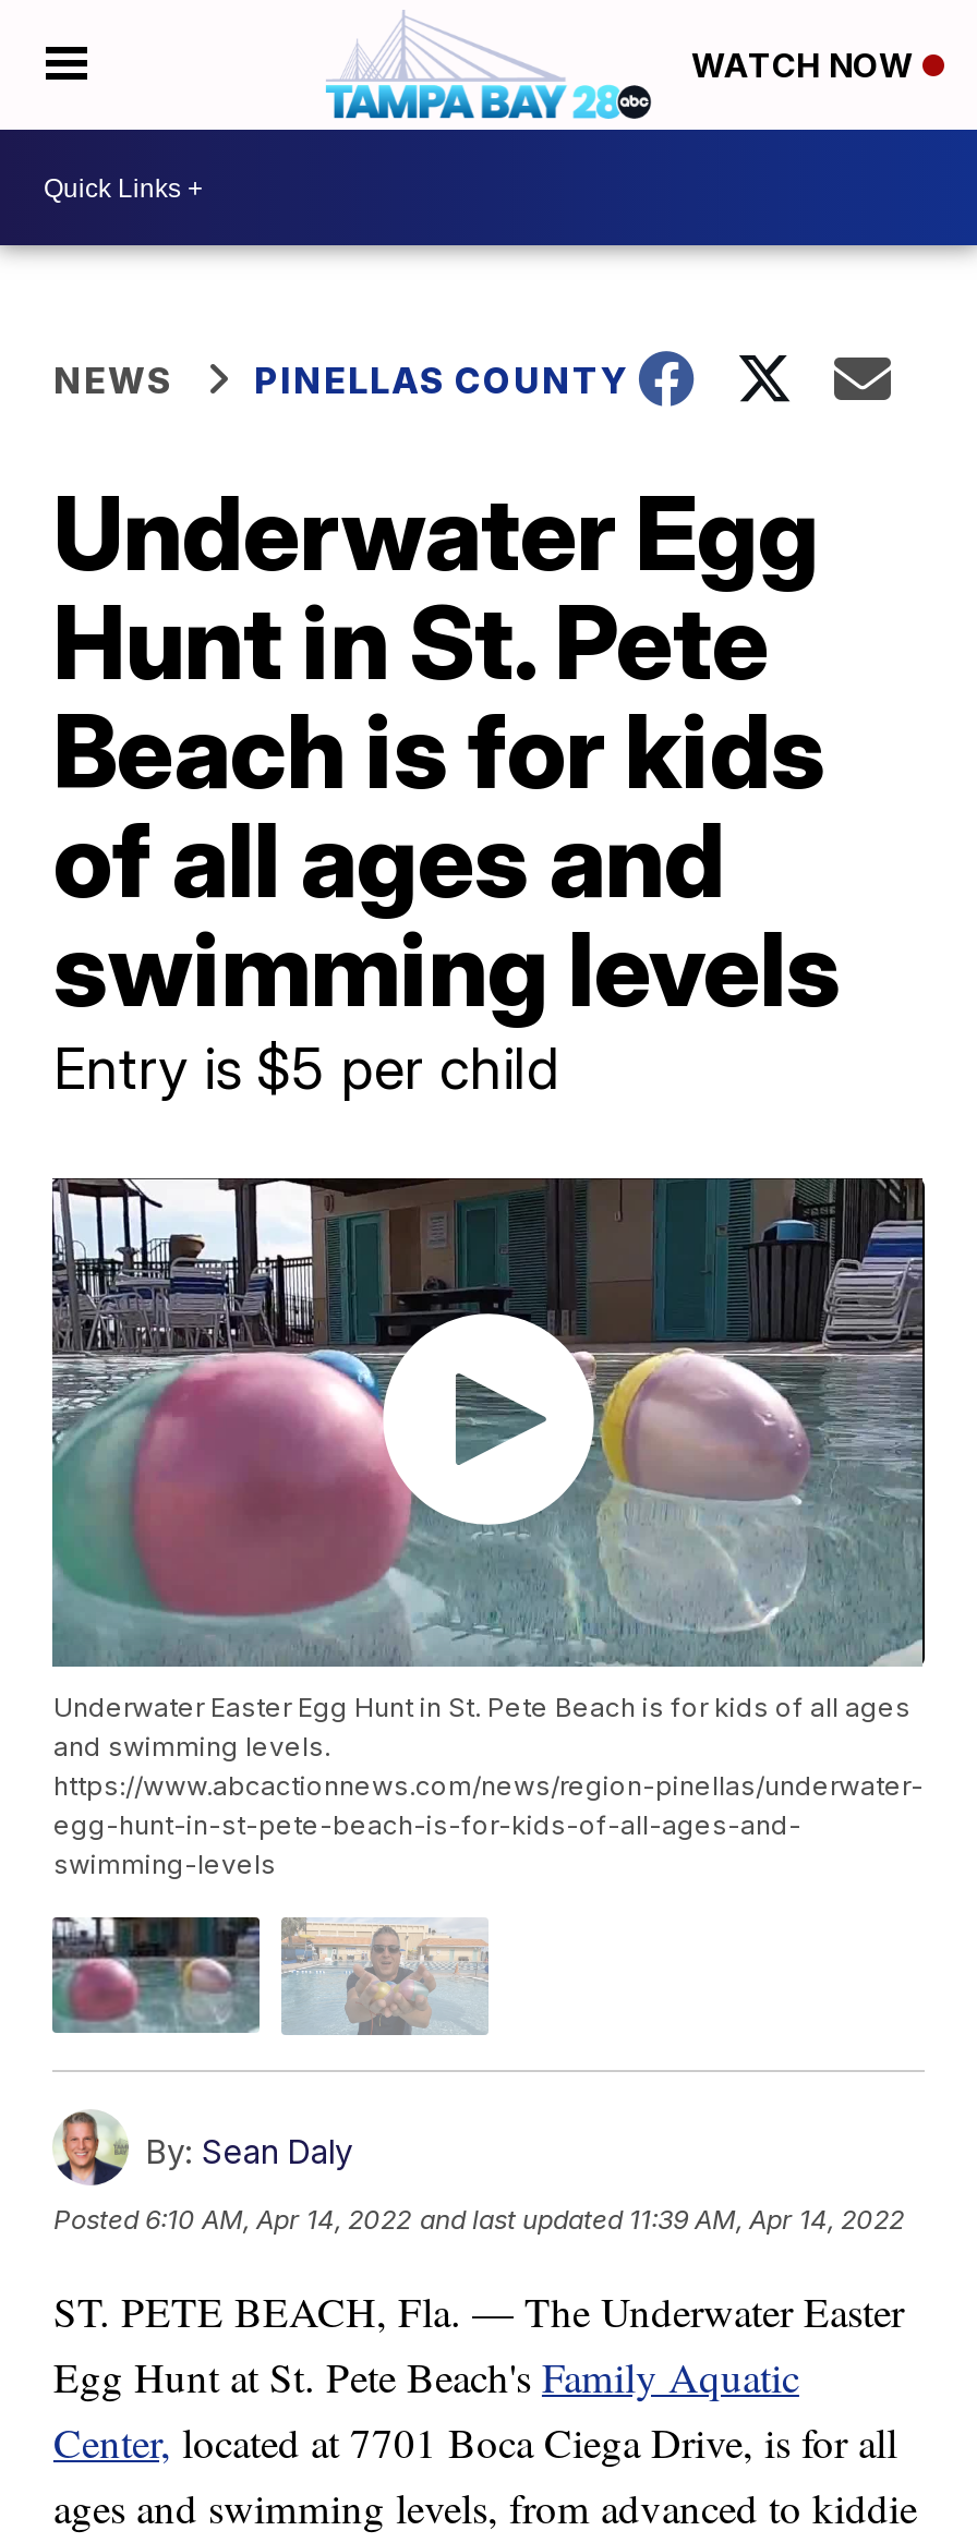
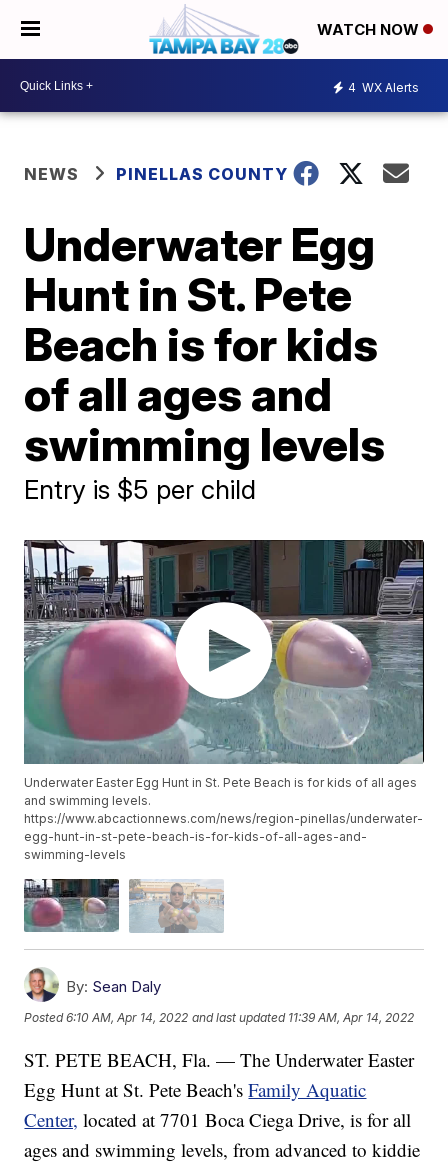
none -> [348,79,419,94] 4 WX Alerts

